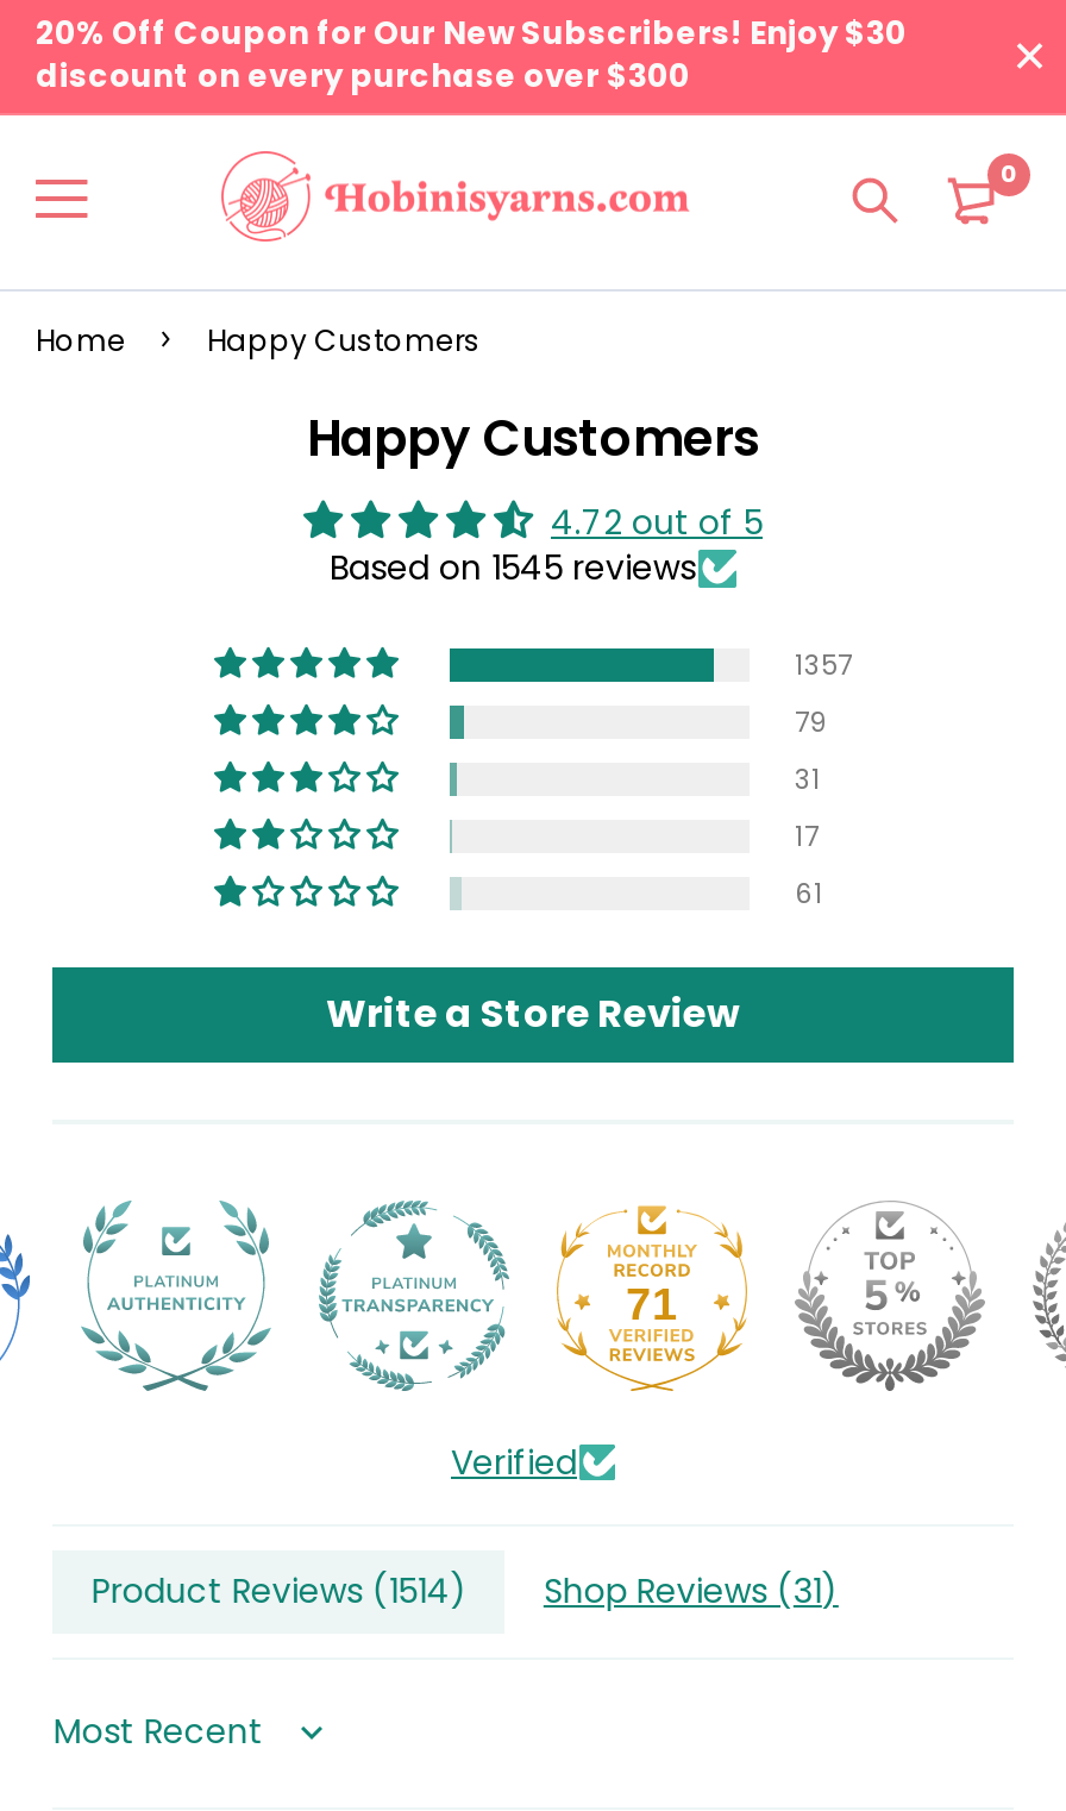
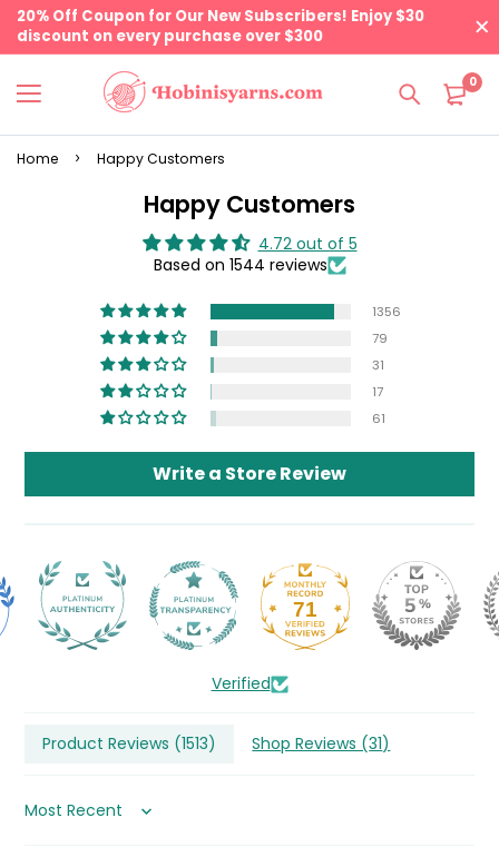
[330,543,696,590] Based on 1545 reviews -> [153,254,327,276] Based on 1544 reviews
[795,647,852,685] 1357 -> [372,303,401,320] 1356
[91,1566,467,1613] Product Reviews (1514) -> [43,732,217,755] Product Reviews (1513)

